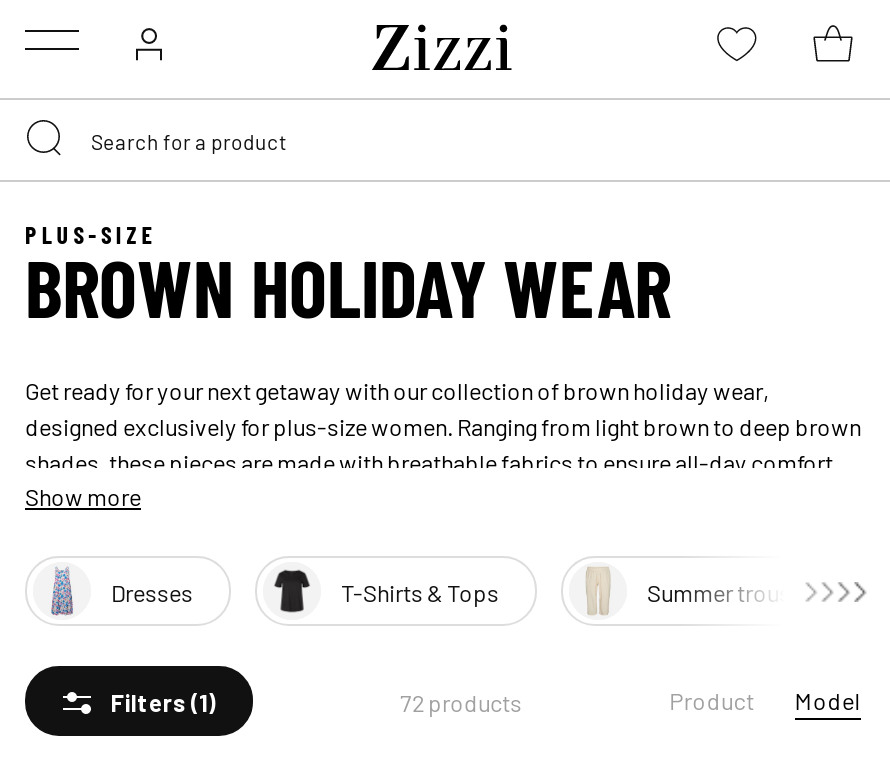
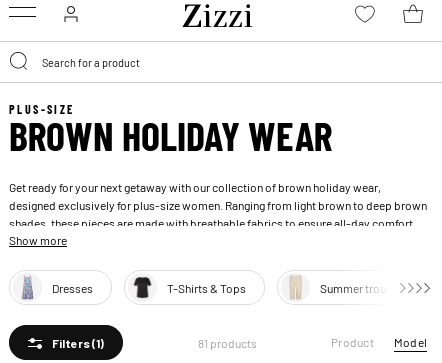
[400,685,522,717] 72 products -> [197,334,256,350] 81 products

